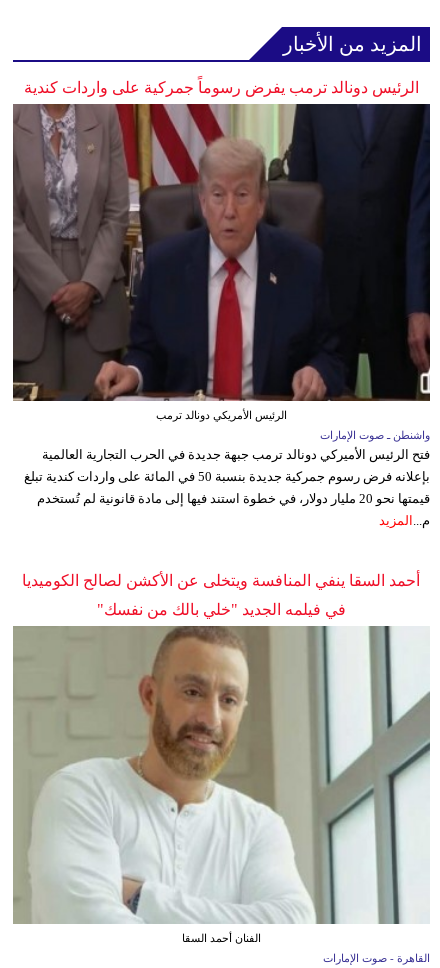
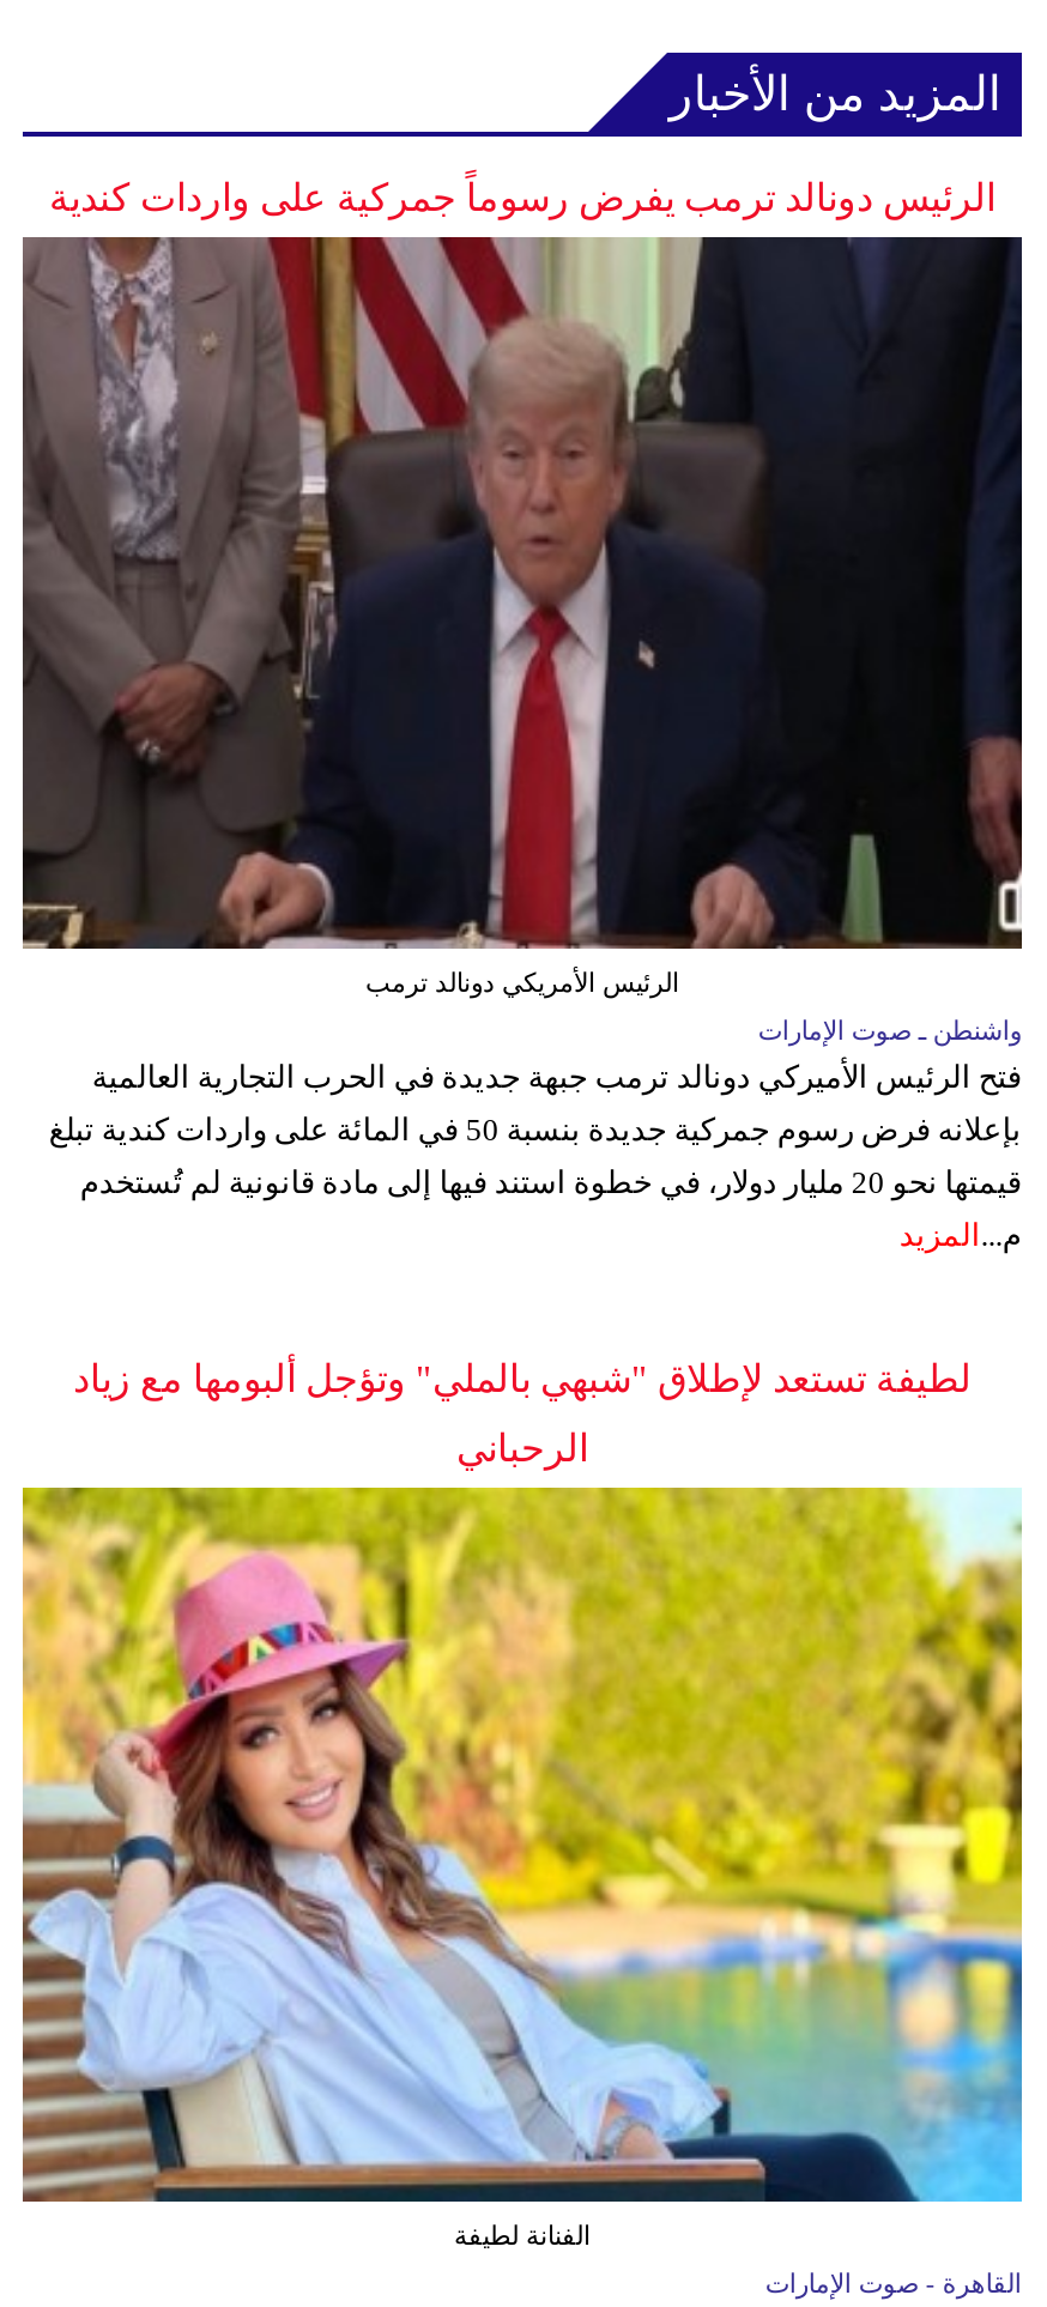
[22,572,420,589] أحمد السقا ينفي المنافسة ويتخلى عن الأكشن لصالح الكوميديا -> [73,1359,971,1400] لطيفة تستعد لإطلاق "شبهي بالملي" وتؤجل ألبومها مع زياد
[97,601,346,618] في فيلمه الجديد "خلي بالك من نفسك" -> [456,1429,588,1469] الرحباني
[12,625,431,944] [image] | الفنان أحمد السقا -> [20,1485,1024,2250] [image] | الفنانة لطيفة

